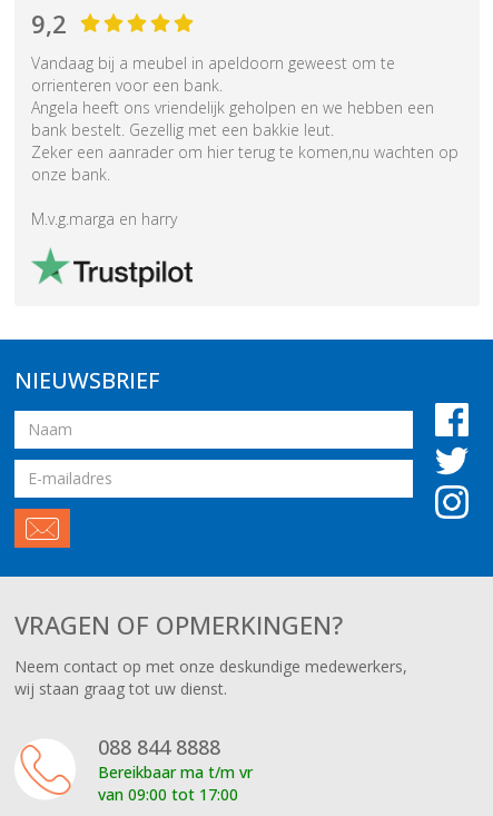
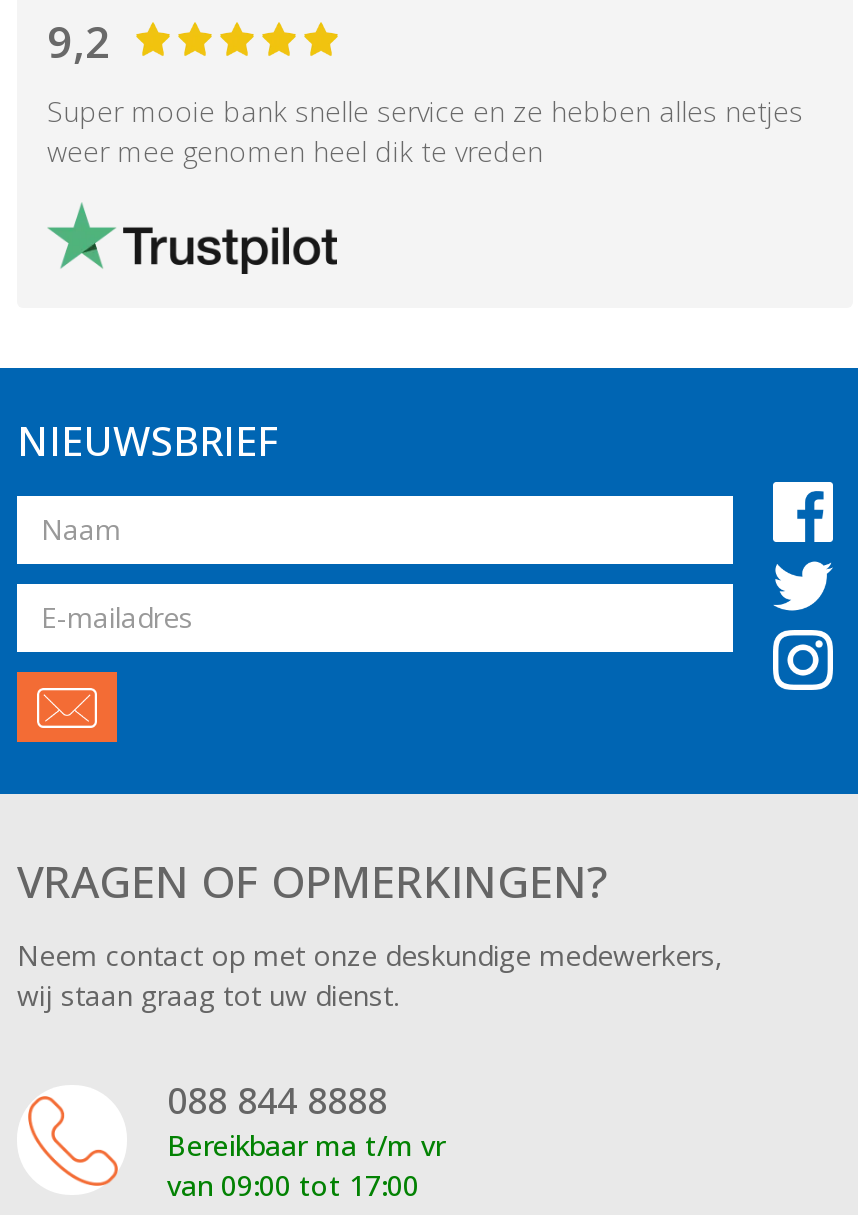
[31,52,459,229] Vandaag bij a meubel in apeldoorn geweest om te | orrienteren voor een bank. | Angela heeft ons vriendelijk geholpen en we hebben een | bank bestelt. Gezellig met een bakkie leut. | Zeker een aanrader om hier terug te komen,nu wachten op | onze bank. | M.v.g.marga en harry -> [47,92,803,170] Super mooie bank snelle service en ze hebben alles netjes | weer mee genomen heel dik te vreden

